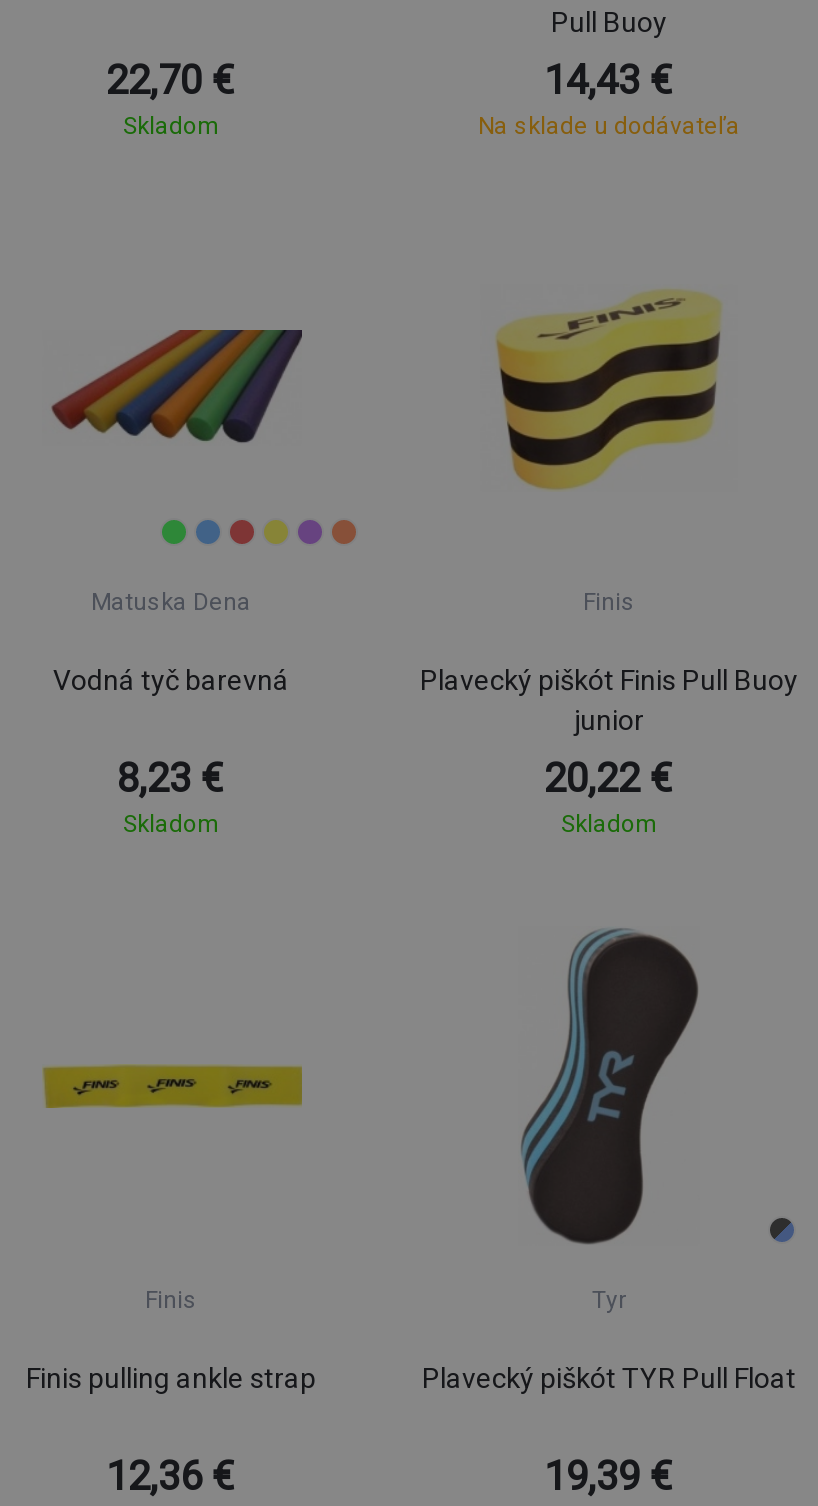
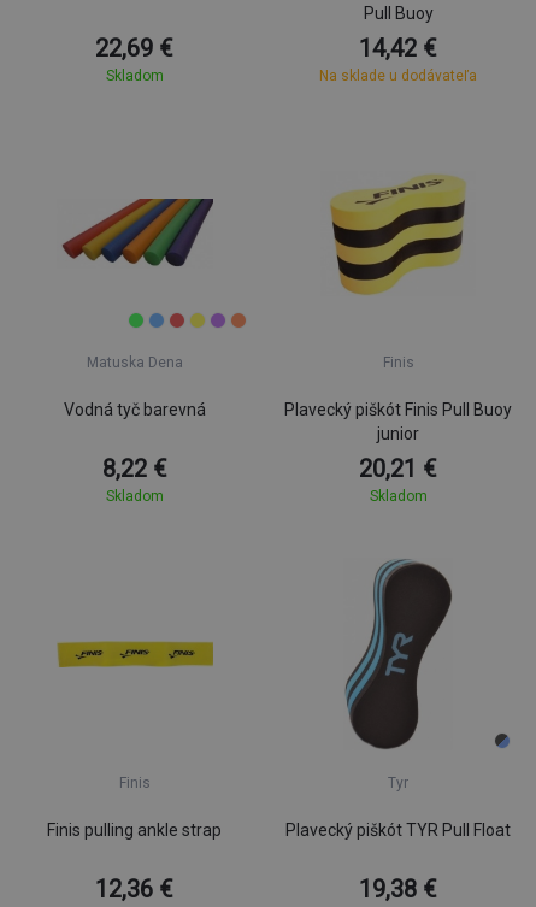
[106,55,236,103] 22,70 € -> [95,33,173,62] 22,69 €
[544,55,674,103] 14,43 € -> [359,33,437,62] 14,42 €
[117,753,225,801] 8,23 € -> [102,453,167,482] 8,22 €
[544,753,674,801] 20,22 € -> [359,453,437,482] 20,21 €
[544,1451,674,1499] 19,39 € -> [359,874,437,903] 19,38 €

